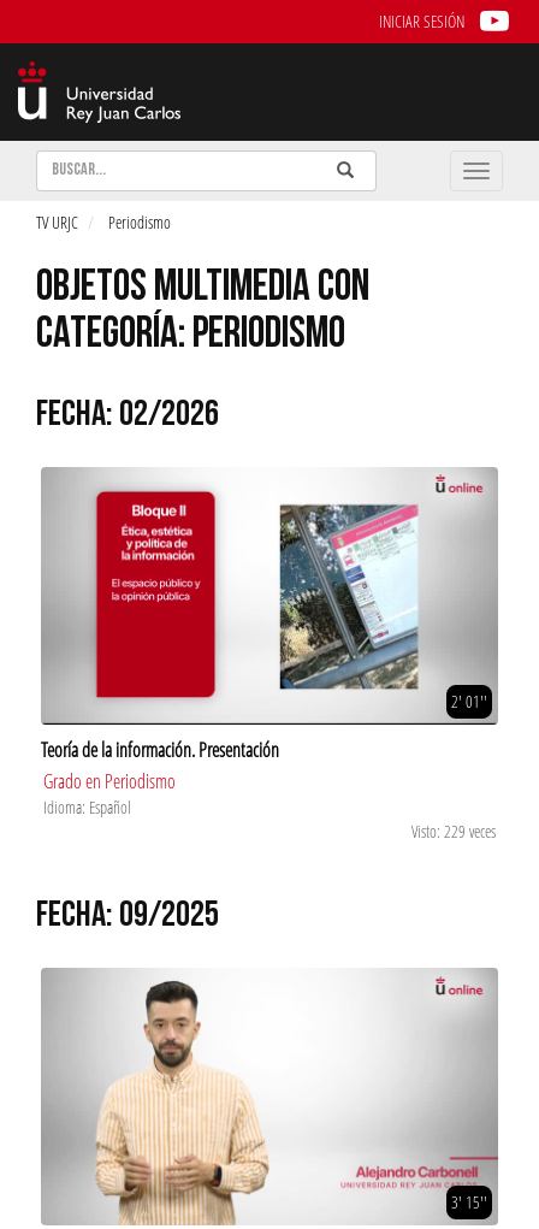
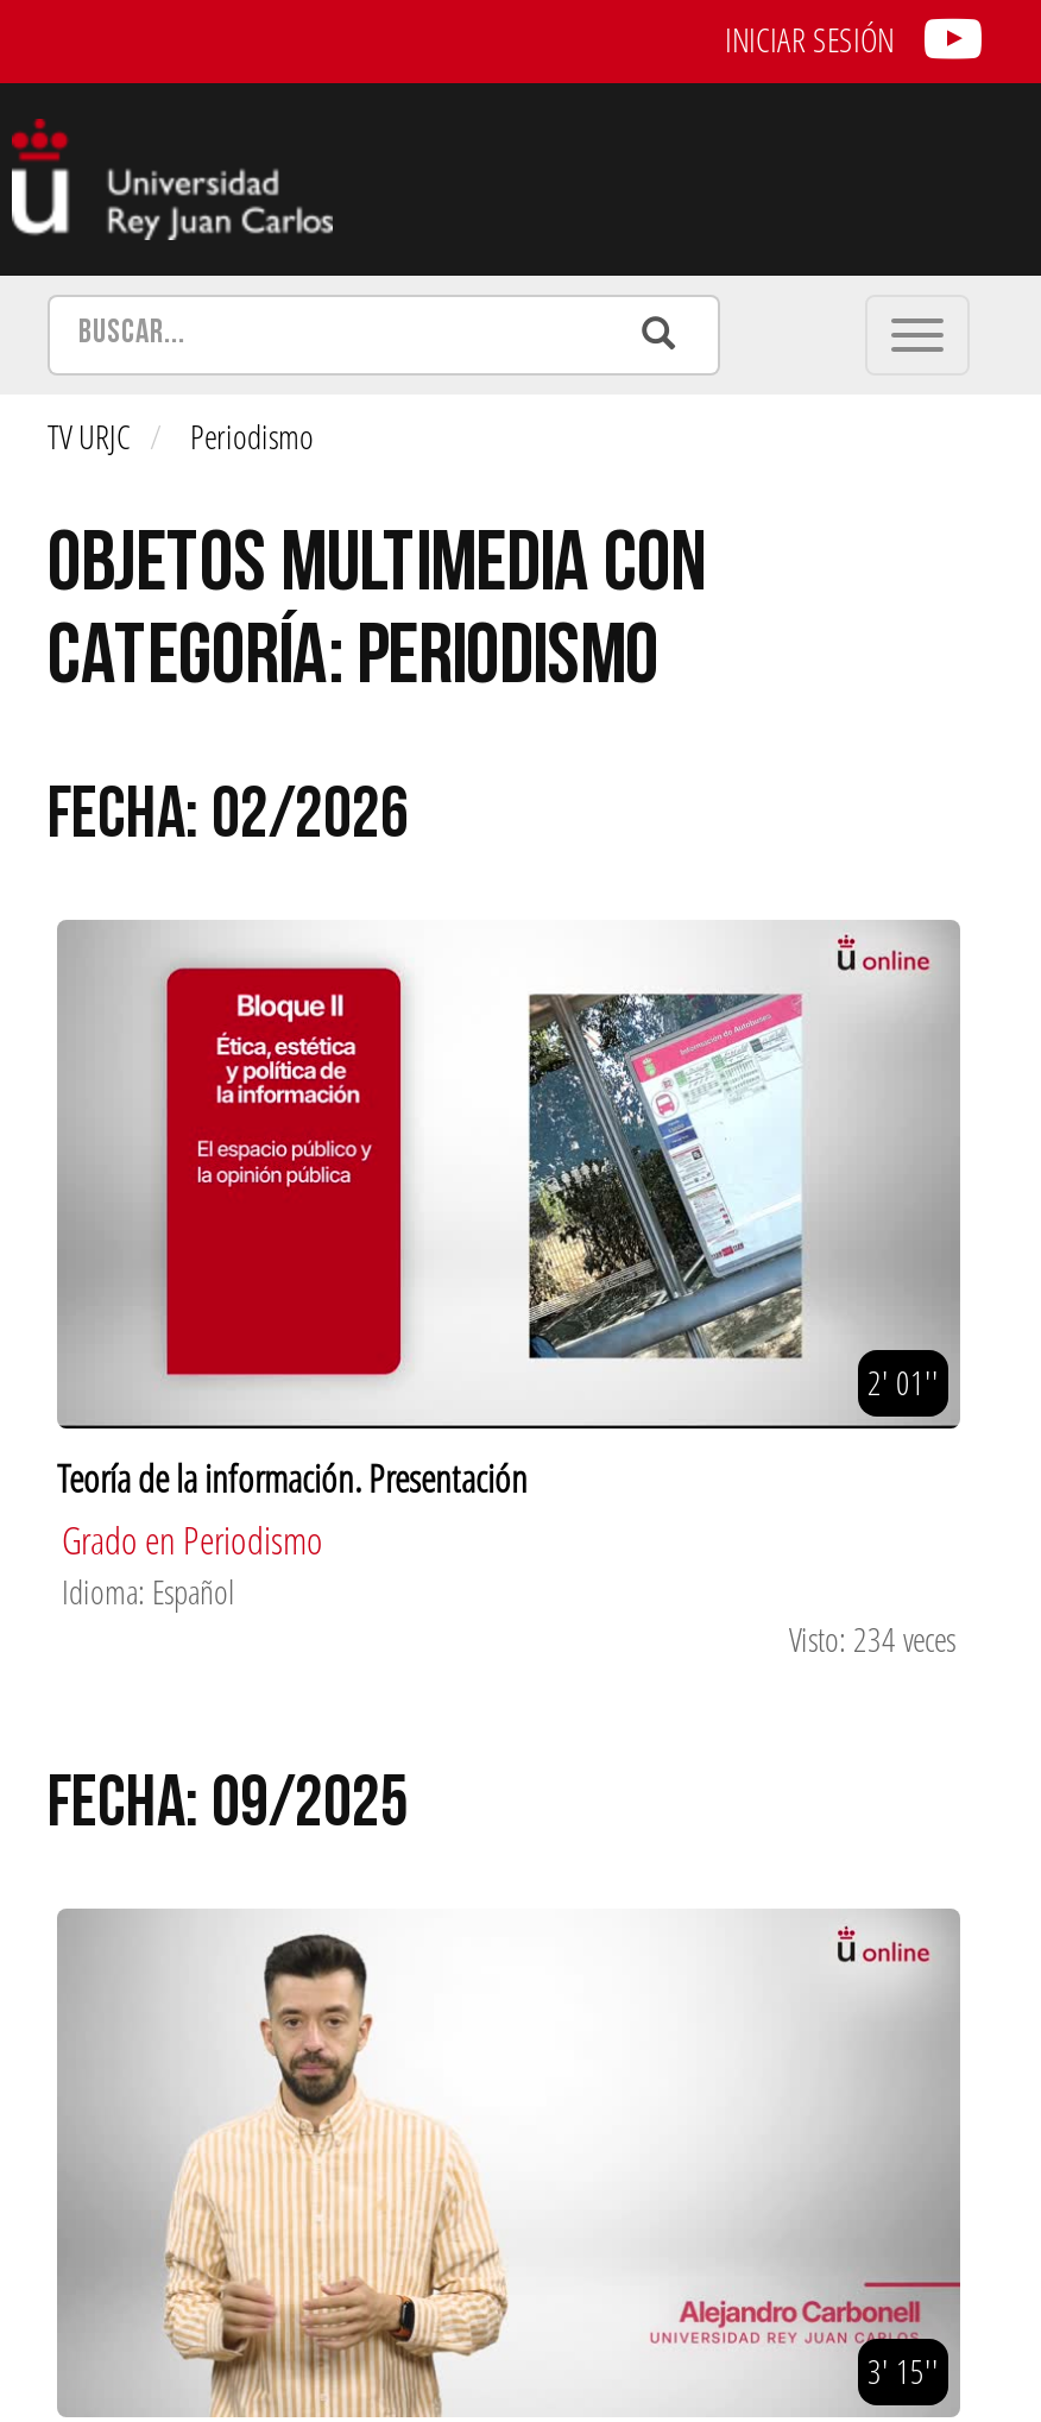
[411,819,496,842] Visto: 229 veces -> [789,1616,955,1661] Visto: 234 veces

